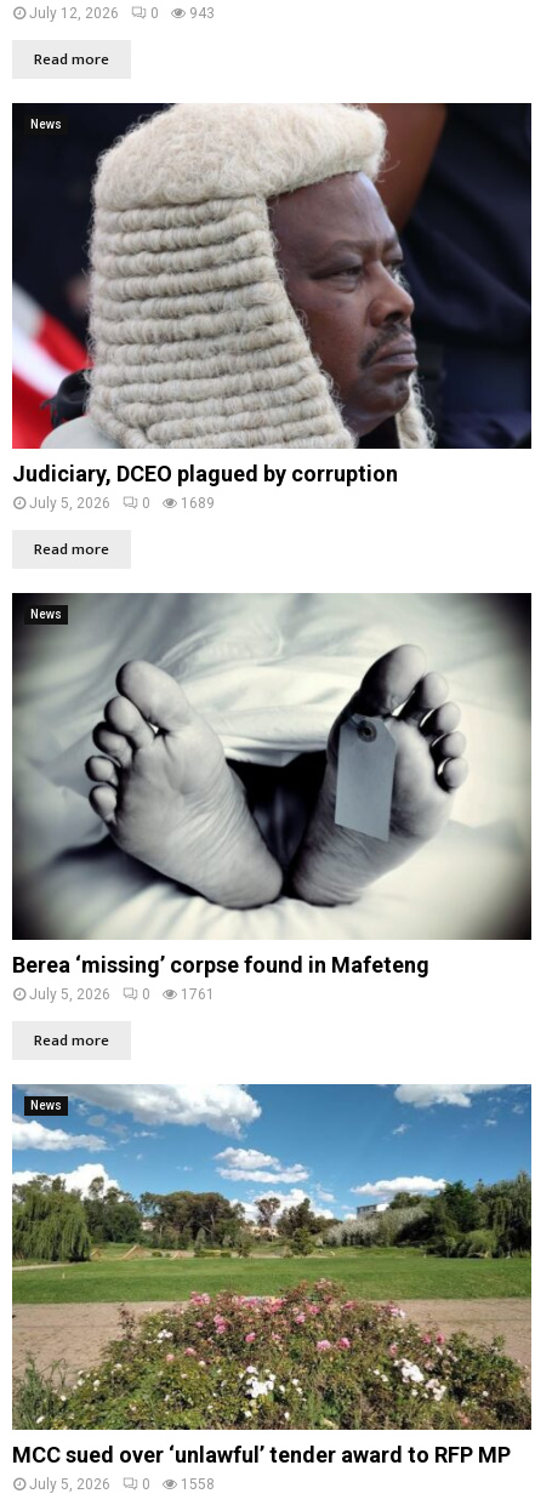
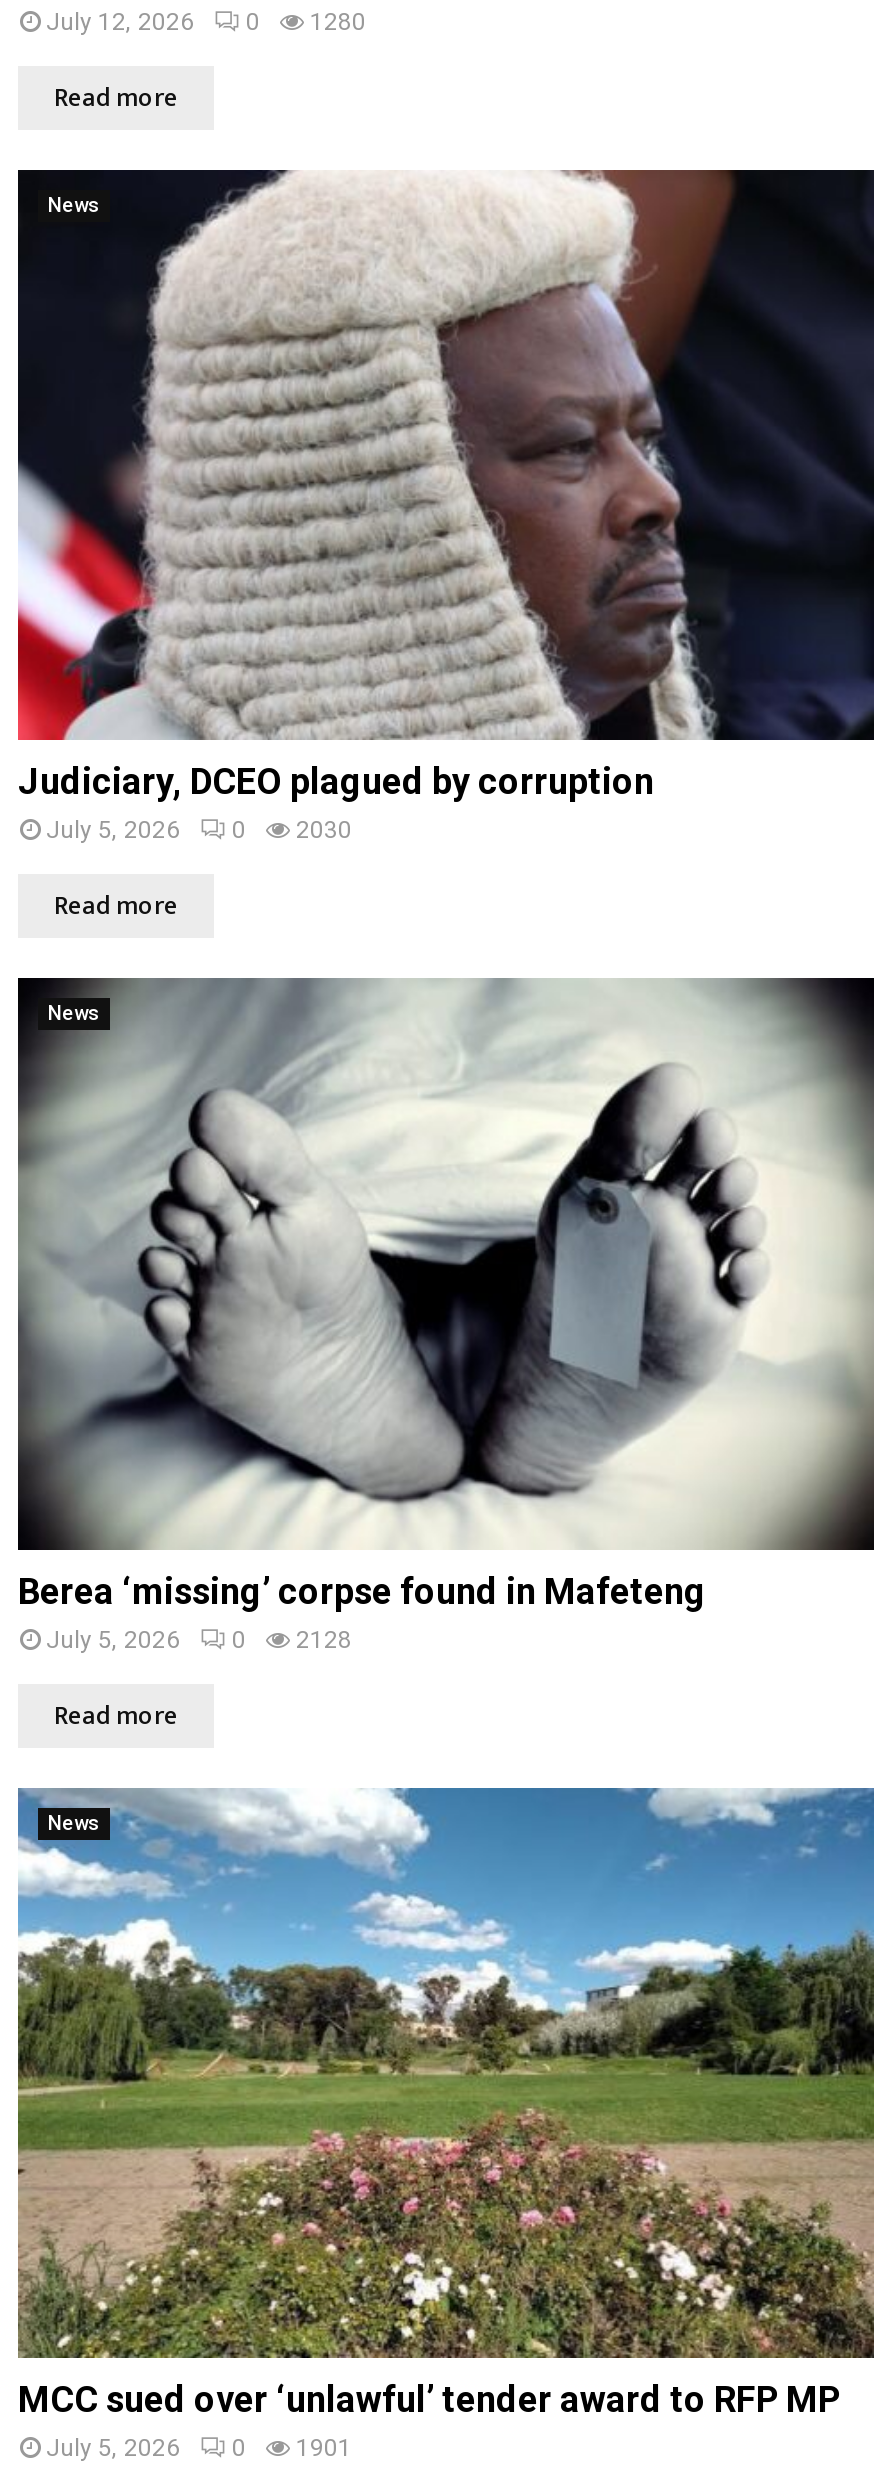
[29,5,215,22] July 12, 2026 0 943 -> [46,8,366,36] July 12, 2026 0 1280
[29,495,215,512] July 5, 2026 0 1689 -> [46,816,352,844] July 5, 2026 0 2030
[29,985,215,1002] July 5, 2026 0 1761 -> [46,1625,352,1653] July 5, 2026 0 2128
[29,1476,215,1493] July 5, 2026 0 1558 -> [46,2434,352,2462] July 5, 2026 0 1901

